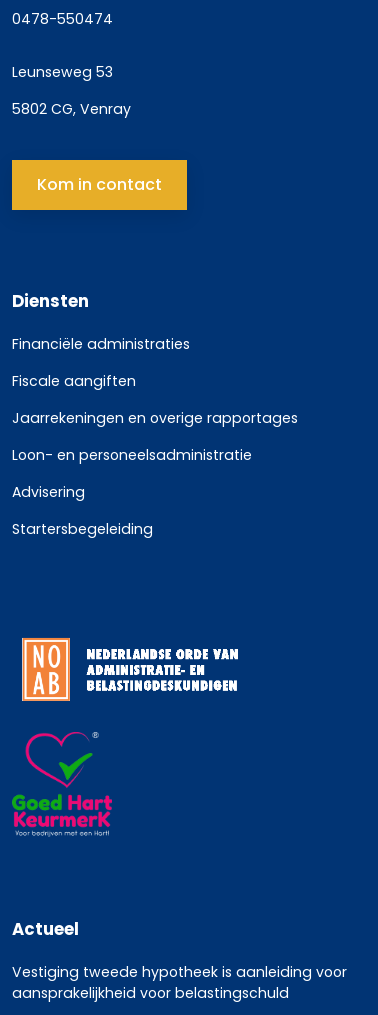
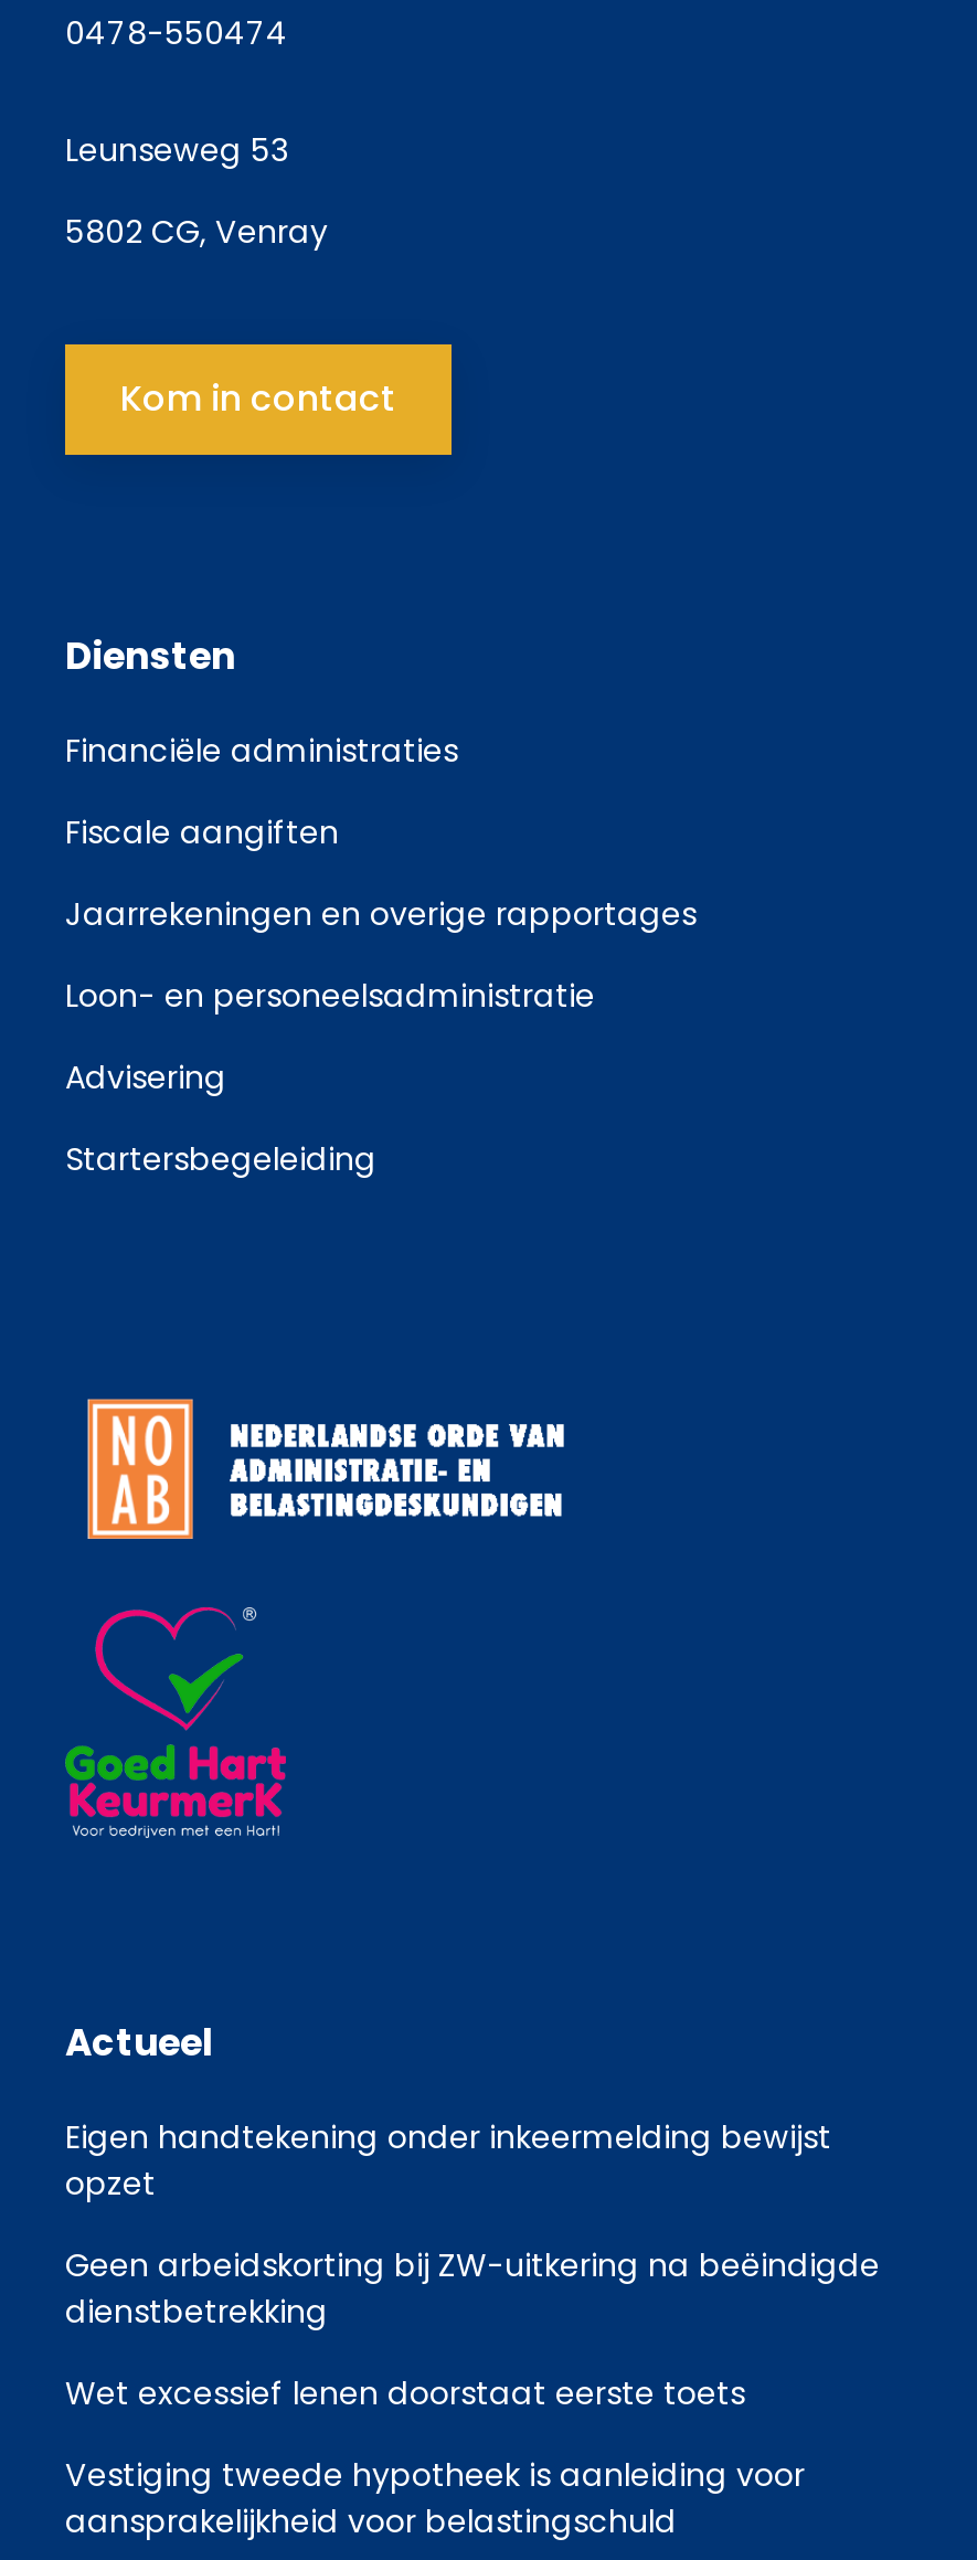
none -> [65,2114,880,2414] Eigen handtekening onder inkeermelding bewijst | opzet | Geen arbeidskorting bij ZW-uitkering na beëindigde | dienstbetrekking | Wet excessief lenen doorstaat eerste toets

